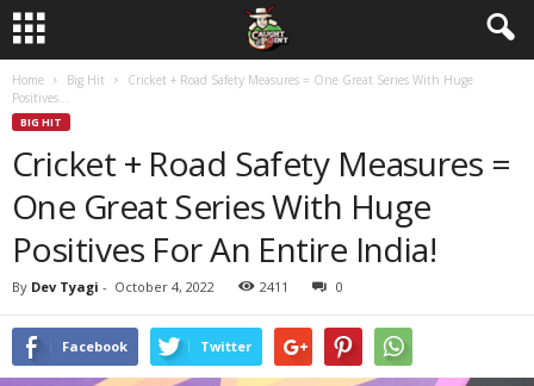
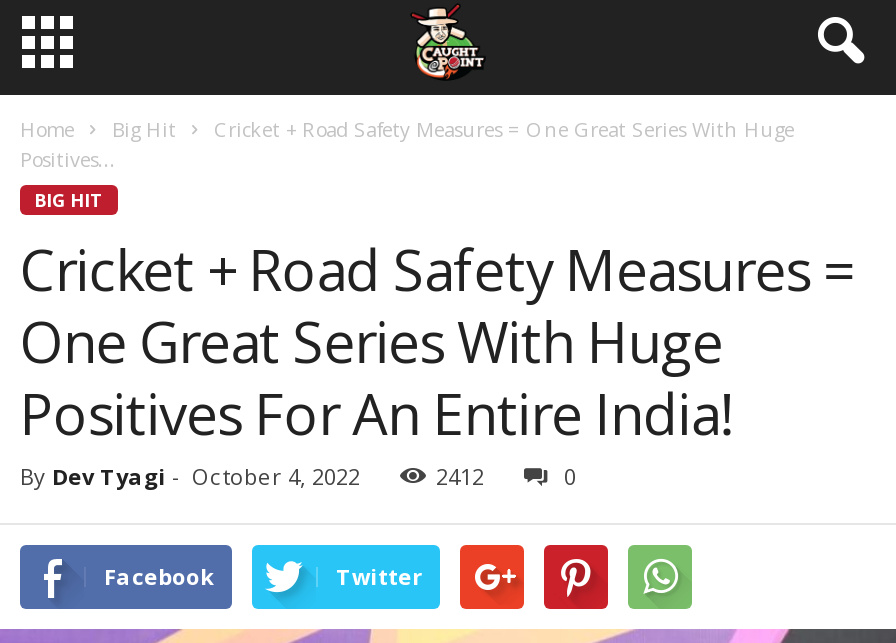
[260,278,288,295] 2411 -> [436,461,484,491] 2412

